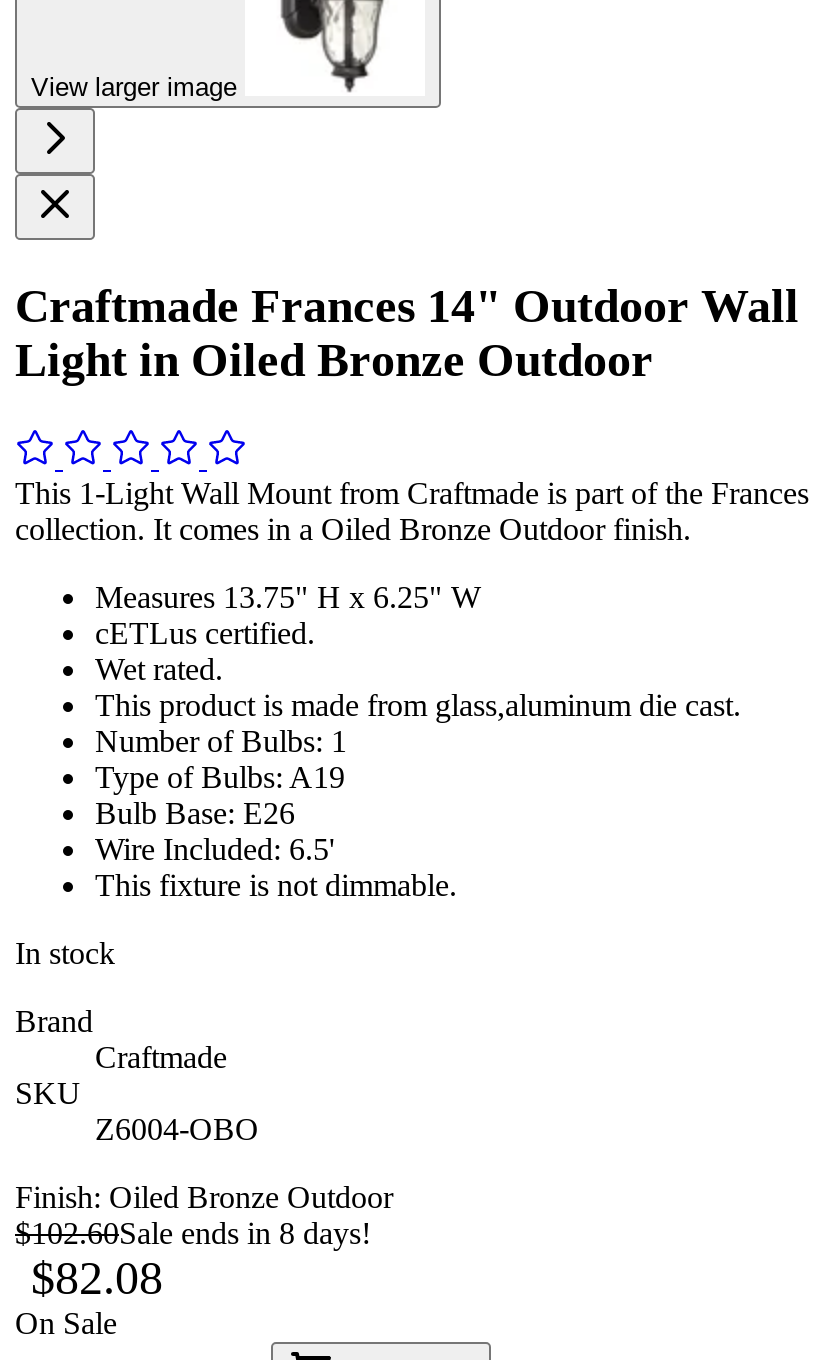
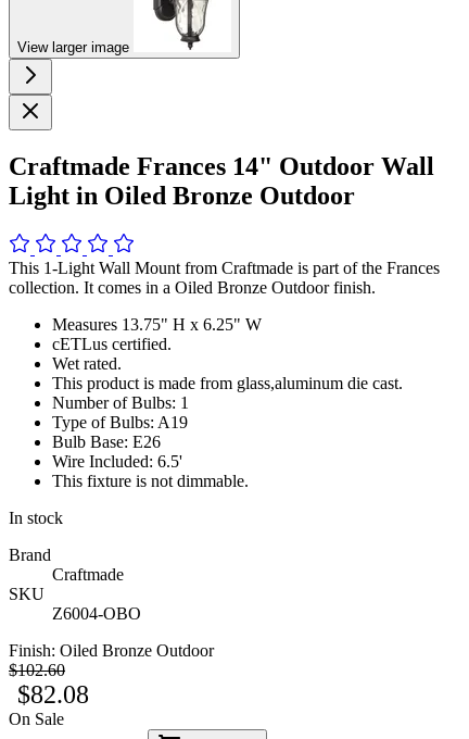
[15,1216,371,1250] $102.60Sale ends in 8 days! -> [9,661,65,679] $102.60

